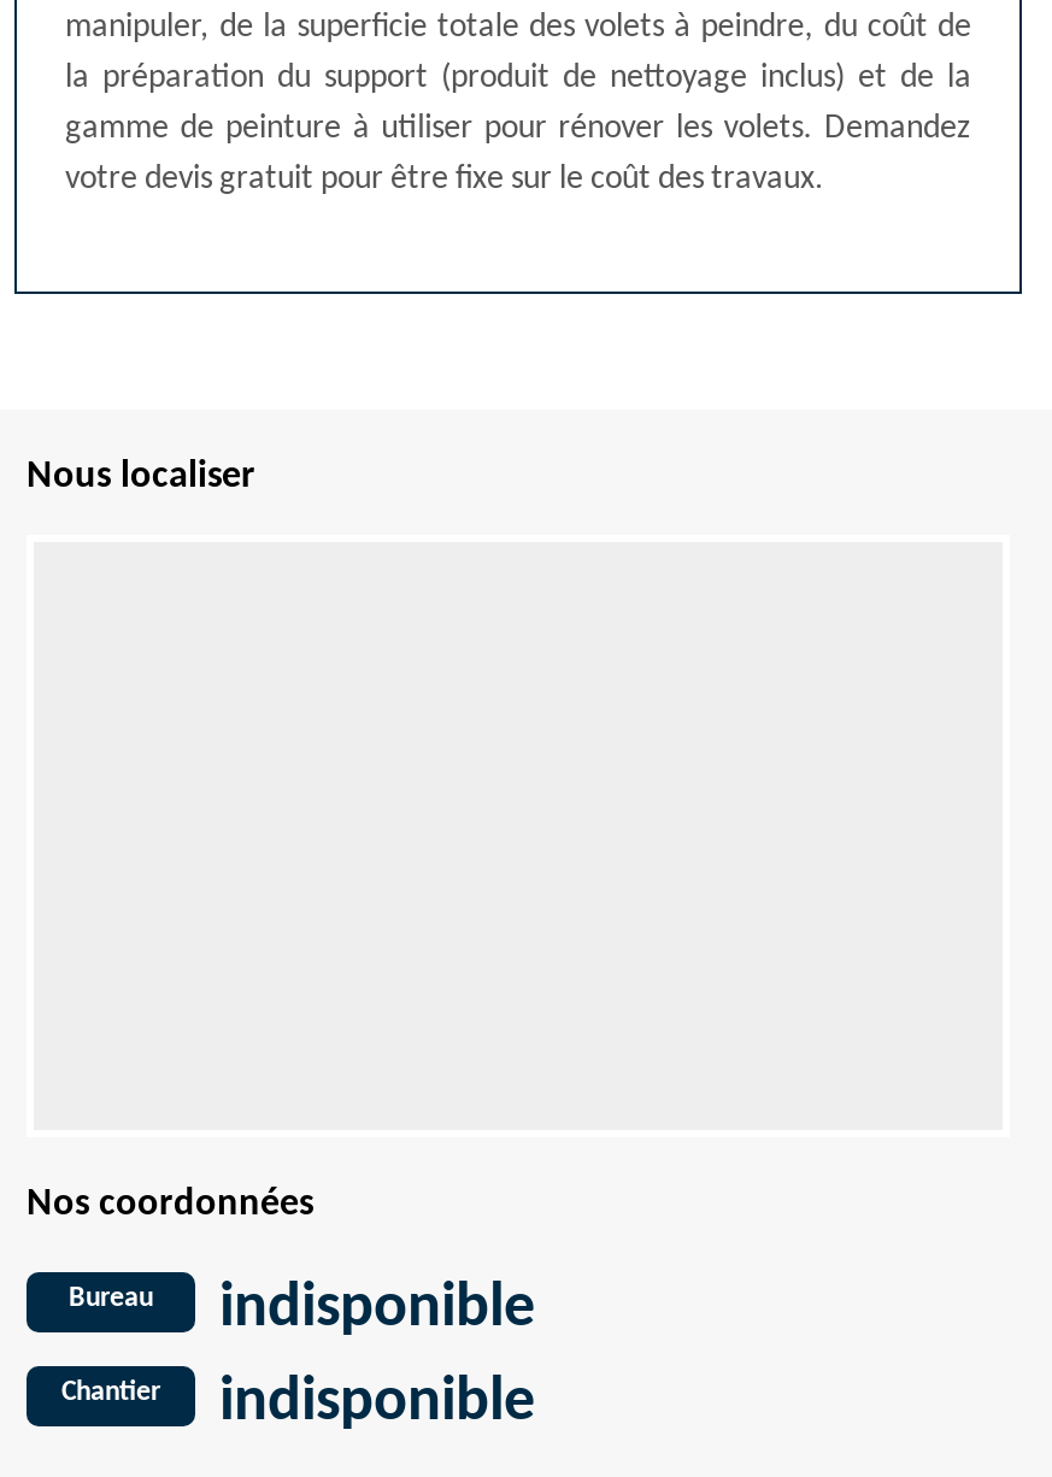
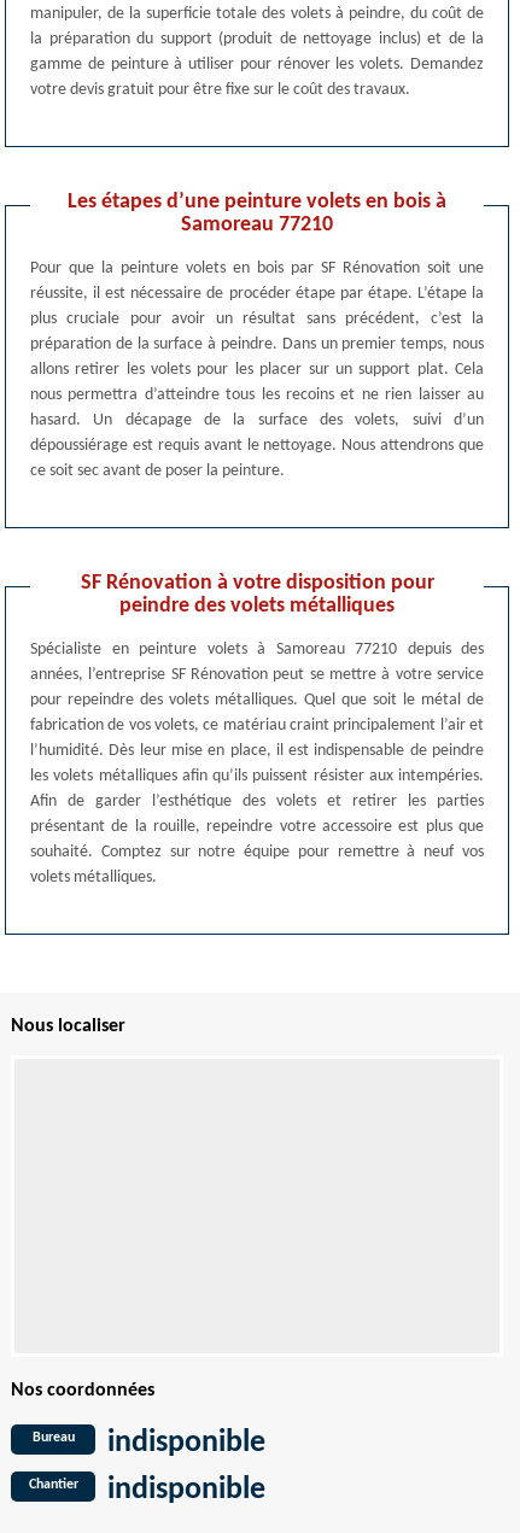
none -> [30,191,484,480] Les étapes d’une peinture volets en bois à | Samoreau 77210 | Pour que la peinture volets en bois par SF Rénovation soit une | réussite, il est nécessaire de procéder étape par étape. L’étape la | plus cruciale pour avoir un résultat sans précédent, c’est la | préparation de la surface à peindre. Dans un premier temps, nous | allons retirer les volets pour les placer sur un support plat. Cela | nous permettra d’atteindre tous les recoins et ne rien laisser au | hasard. Un décapage de la surface des volets, suivi d’un | dépoussiérage est requis avant le nettoyage. Nous attendrons que | ce soit sec avant de poser la peinture.
none -> [30,572,484,887] SF Rénovation à votre disposition pour | peindre des volets métalliques | Spécialiste en peinture volets à Samoreau 77210 depuis des | années, l’entreprise SF Rénovation peut se mettre à votre service | pour repeindre des volets métalliques. Quel que soit le métal de | fabrication de vos volets, ce matériau craint principalement l’air et | l’humidité. Dès leur mise en place, il est indispensable de peindre | les volets métalliques afin qu’ils puissent résister aux intempéries. | Afin de garder l’esthétique des volets et retirer les parties | présentant de la rouille, repeindre votre accessoire est plus que | souhaité. Comptez sur notre équipe pour remettre à neuf vos | volets métalliques.

